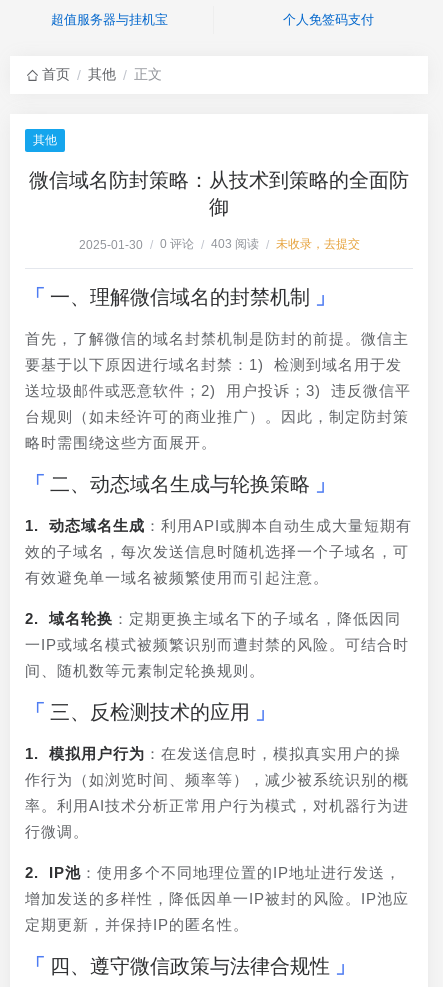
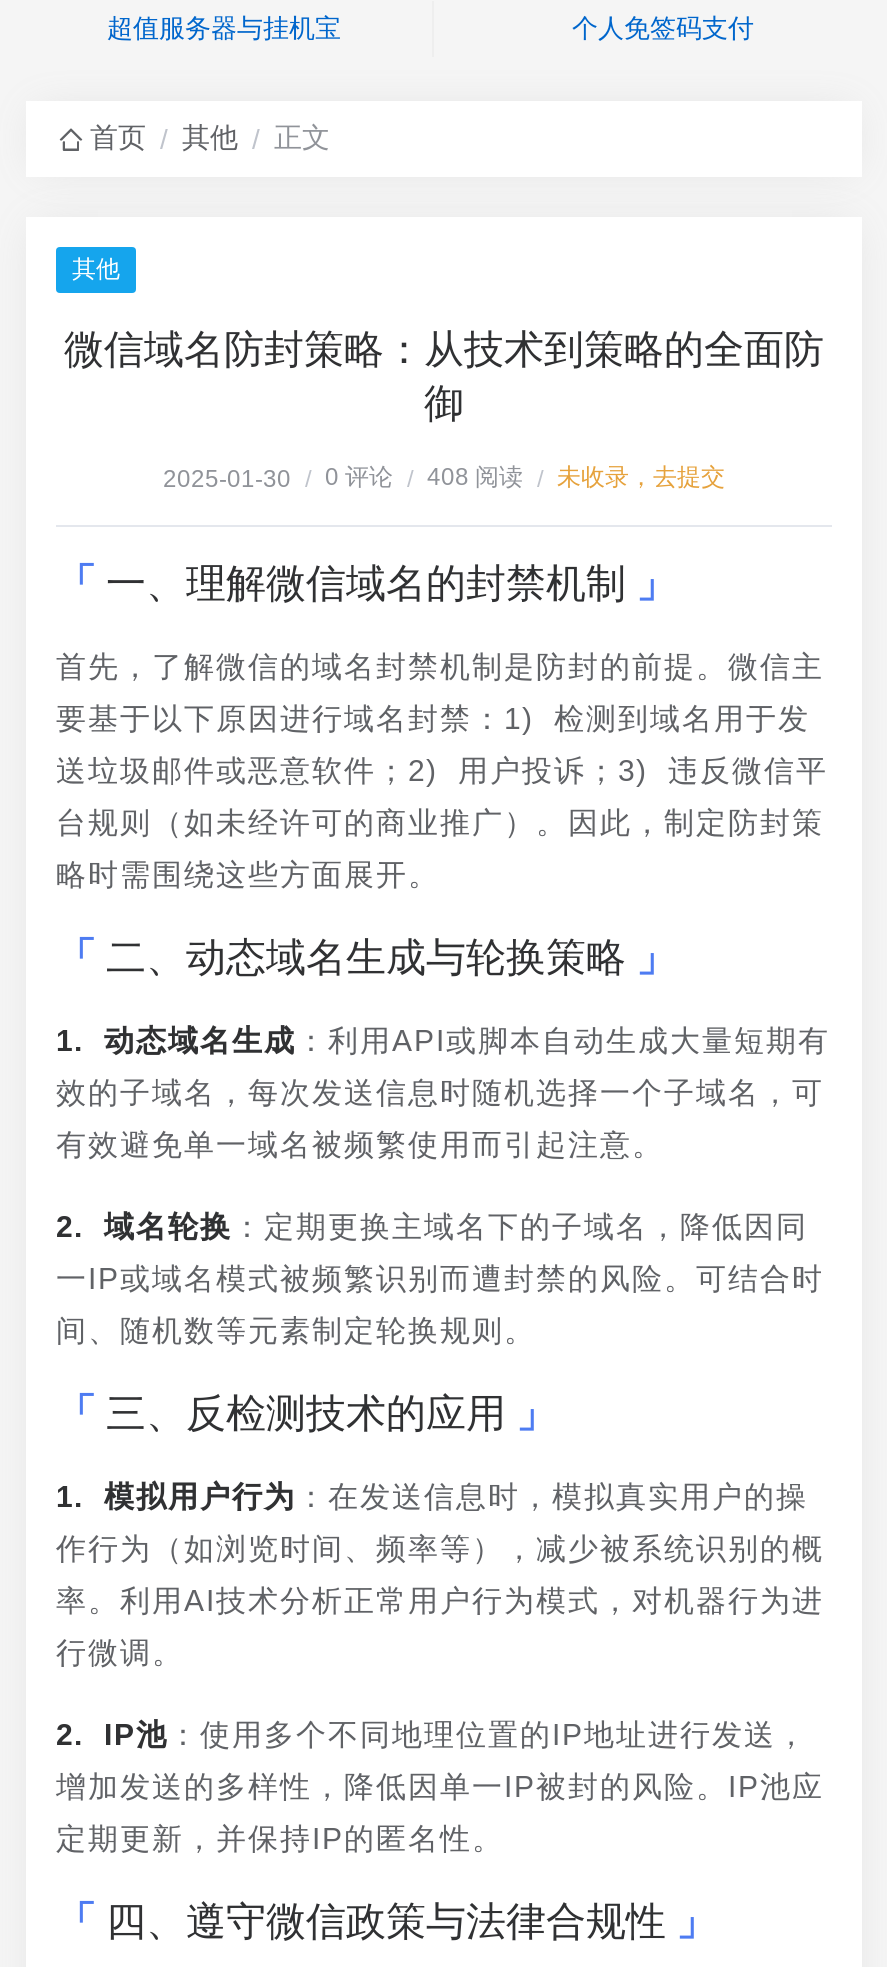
[78,237,359,251] 2025-01-30 / 0 评论 / 403 阅读 / 未收录，去提交 -> [163,463,725,492] 2025-01-30 / 0 评论 / 408 阅读 / 未收录，去提交

